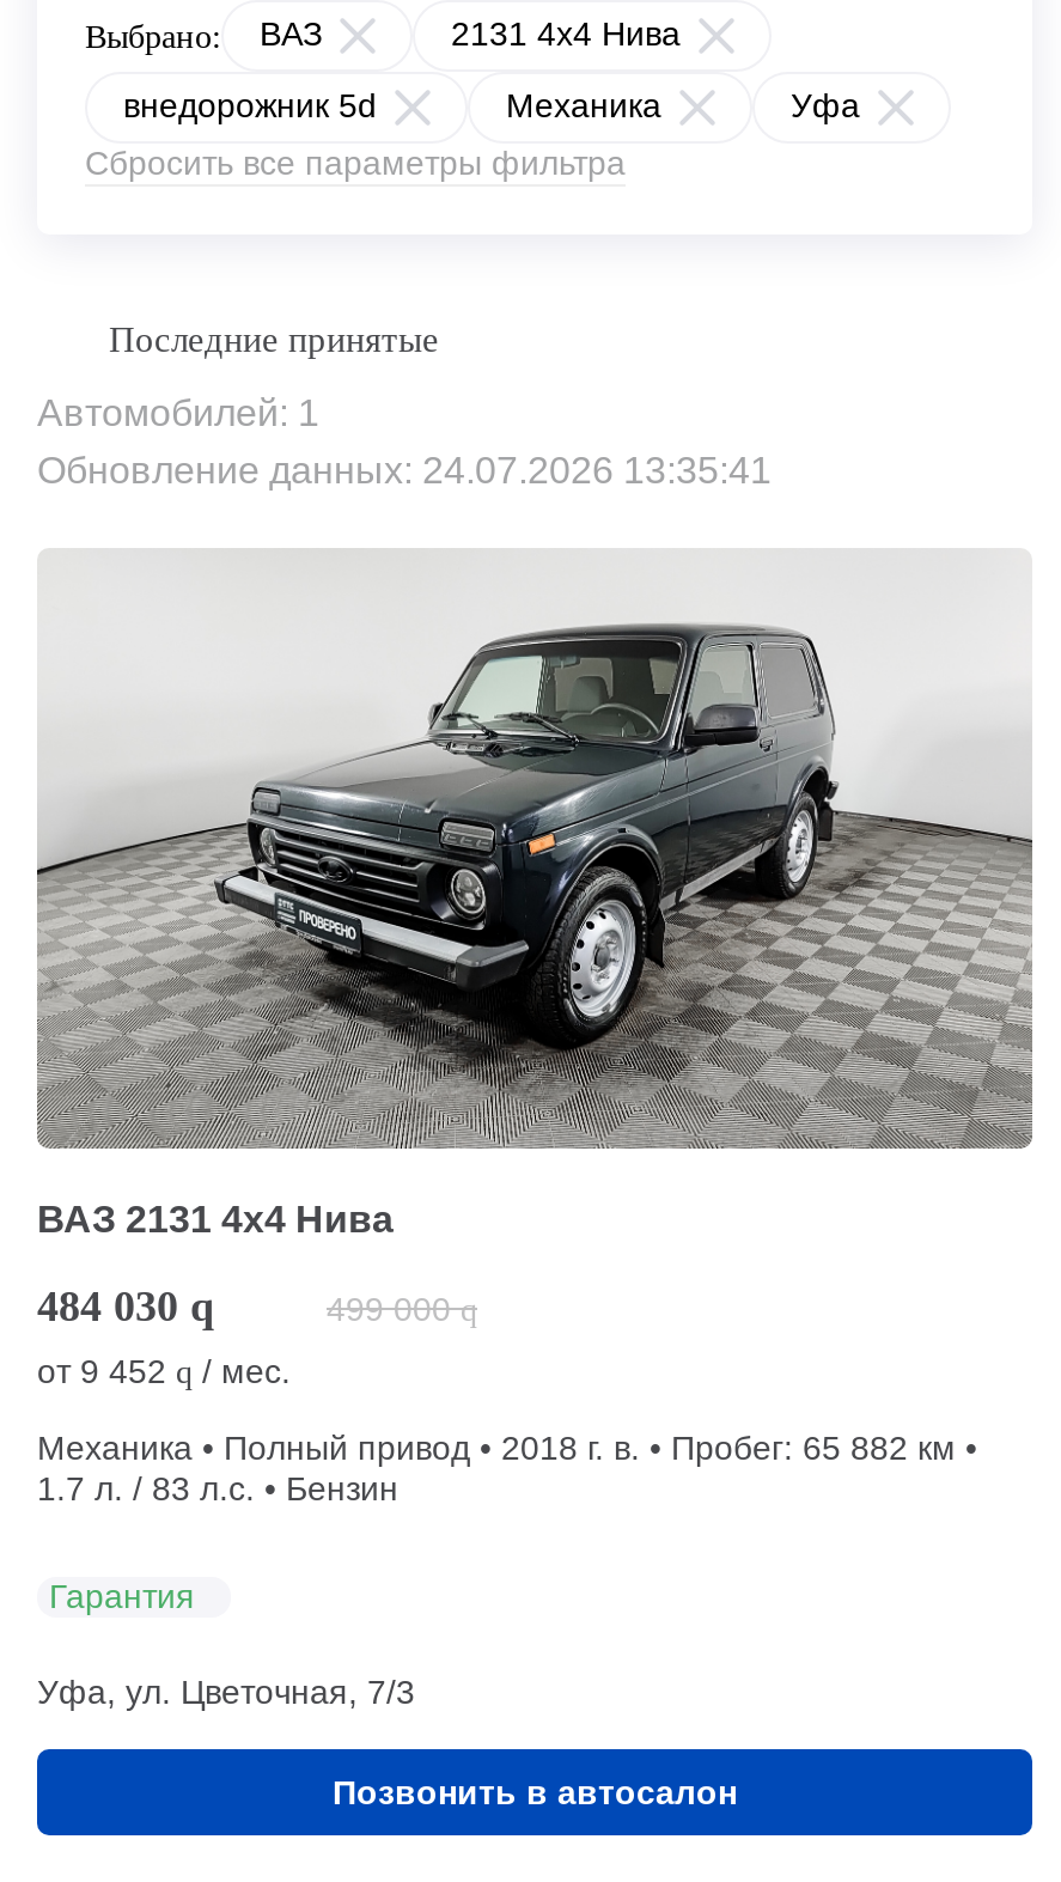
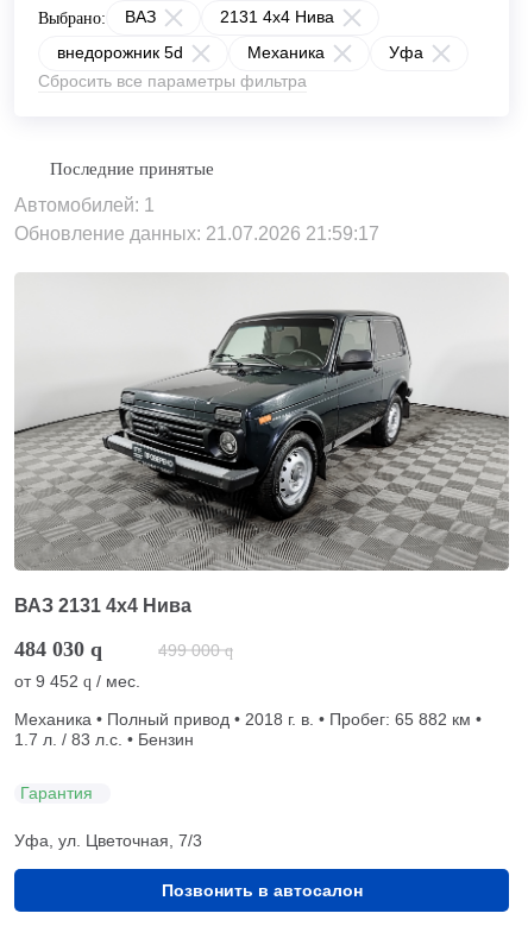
[37,450,772,491] Обновление данных: 24.07.2026 13:35:41 -> [14,223,379,244] Обновление данных: 21.07.2026 21:59:17

